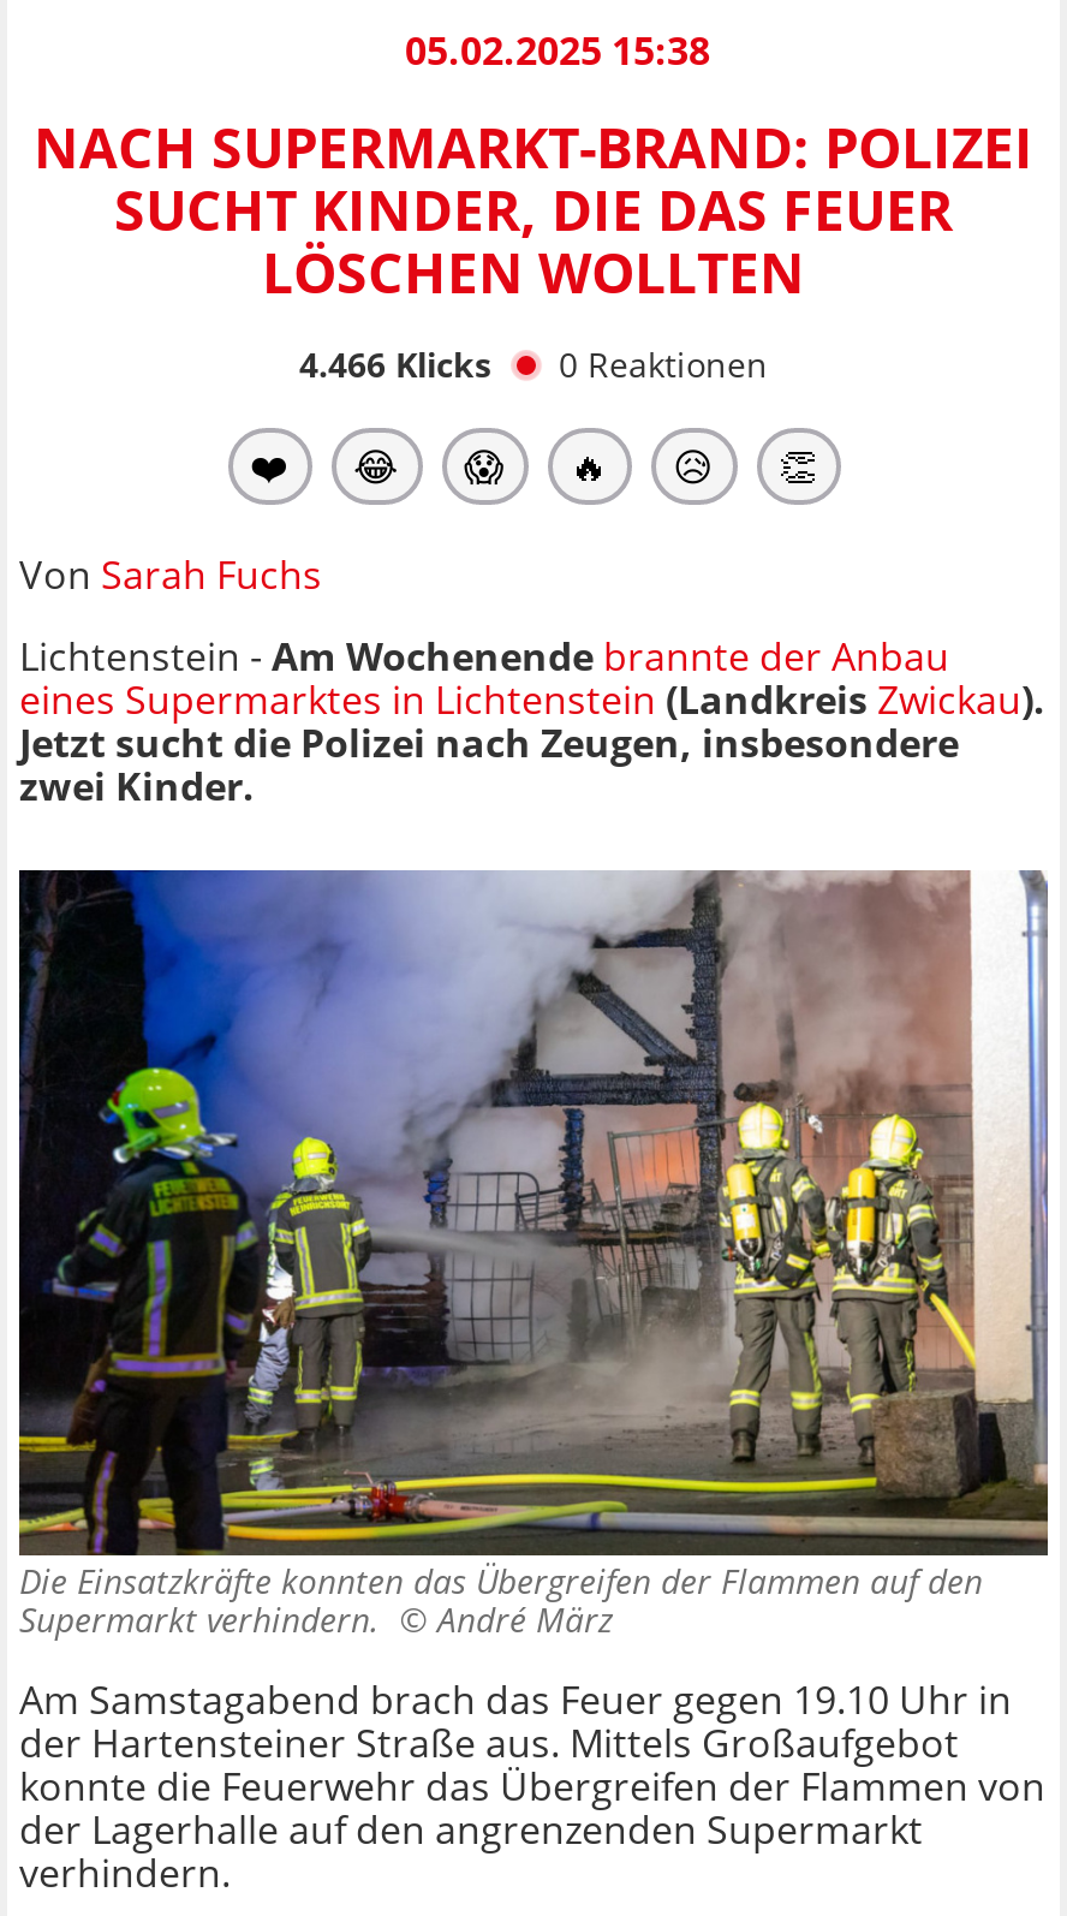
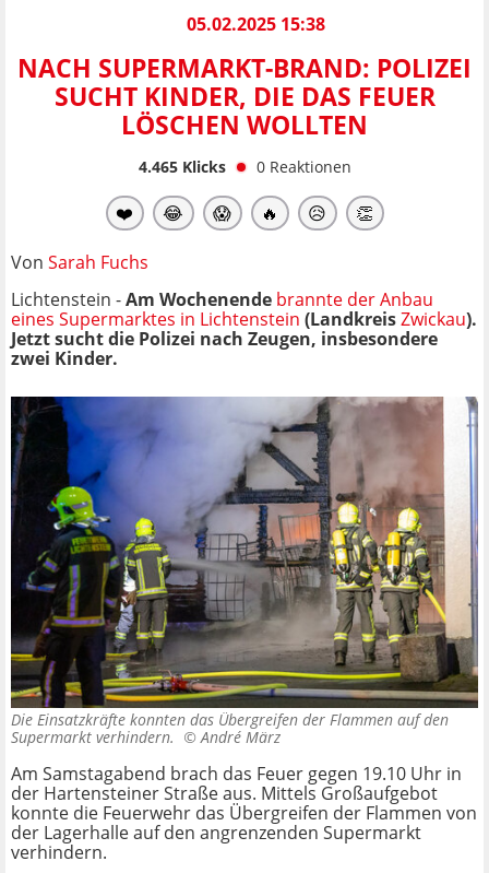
[299,341,768,387] 4.466 Klicks 0 Reaktionen -> [138,156,351,177] 4.465 Klicks 0 Reaktionen

